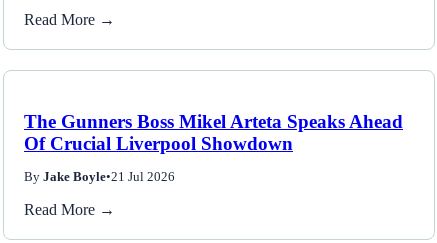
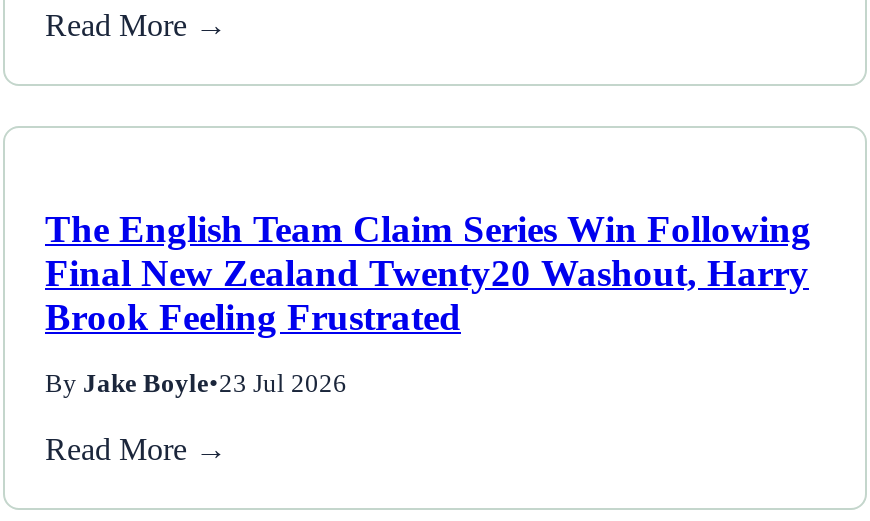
[24,111,403,154] The Gunners Boss Mikel Arteta Speaks Ahead | Of Crucial Liverpool Showdown -> [45,207,811,337] The English Team Claim Series Win Following | Final New Zealand Twenty20 Washout, Harry | Brook Feeling Frustrated
[24,170,175,184] By Jake Boyle•21 Jul 2026 -> [45,369,347,397] By Jake Boyle•23 Jul 2026

